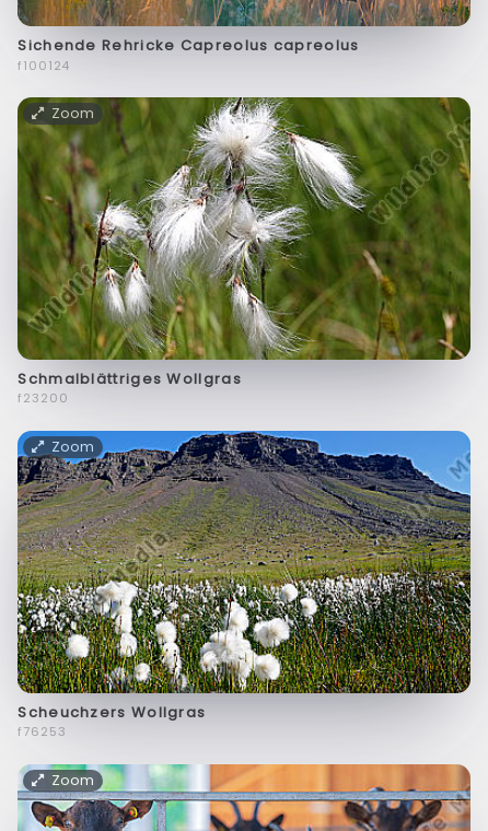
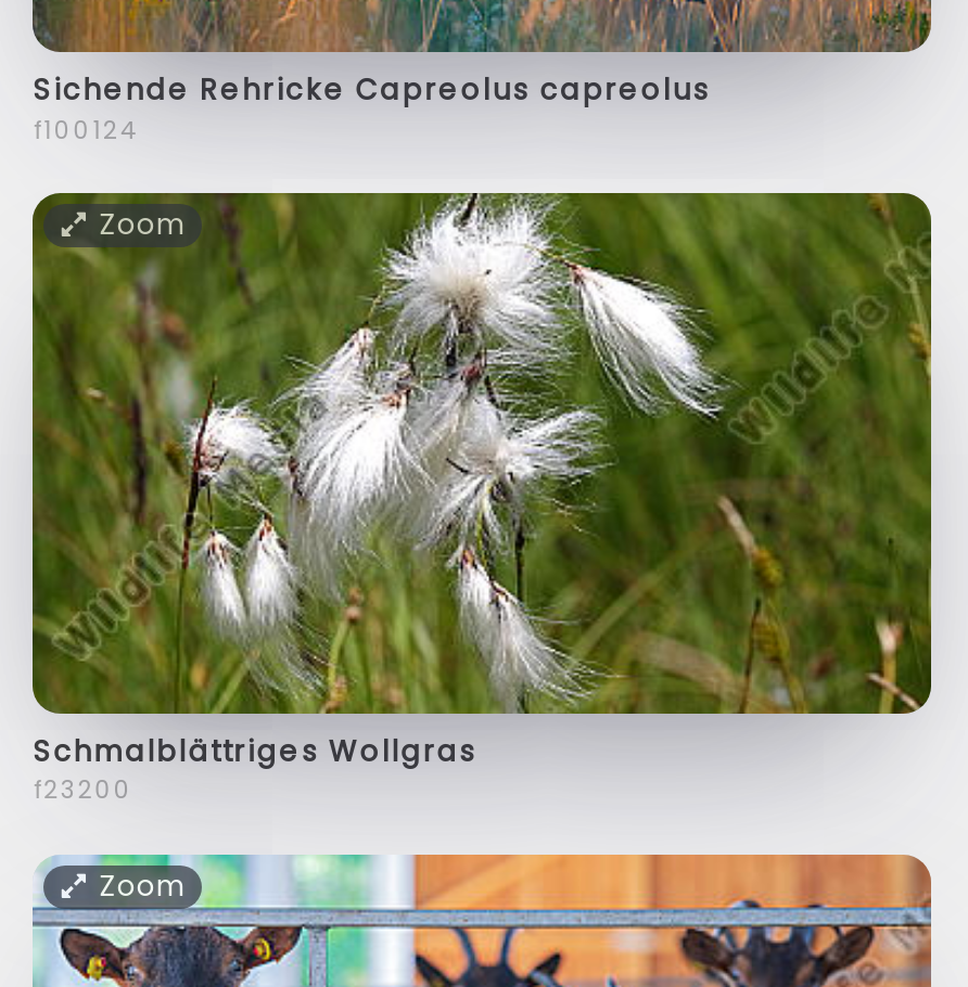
[16,430,472,694] [image] | Zoom -> none
[18,702,206,741] Scheuchzers Wollgras | f76253 -> none

